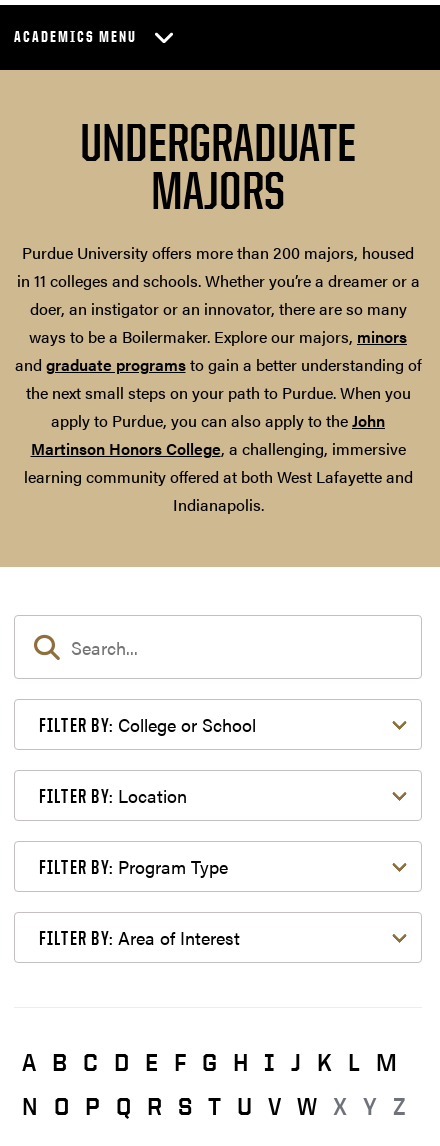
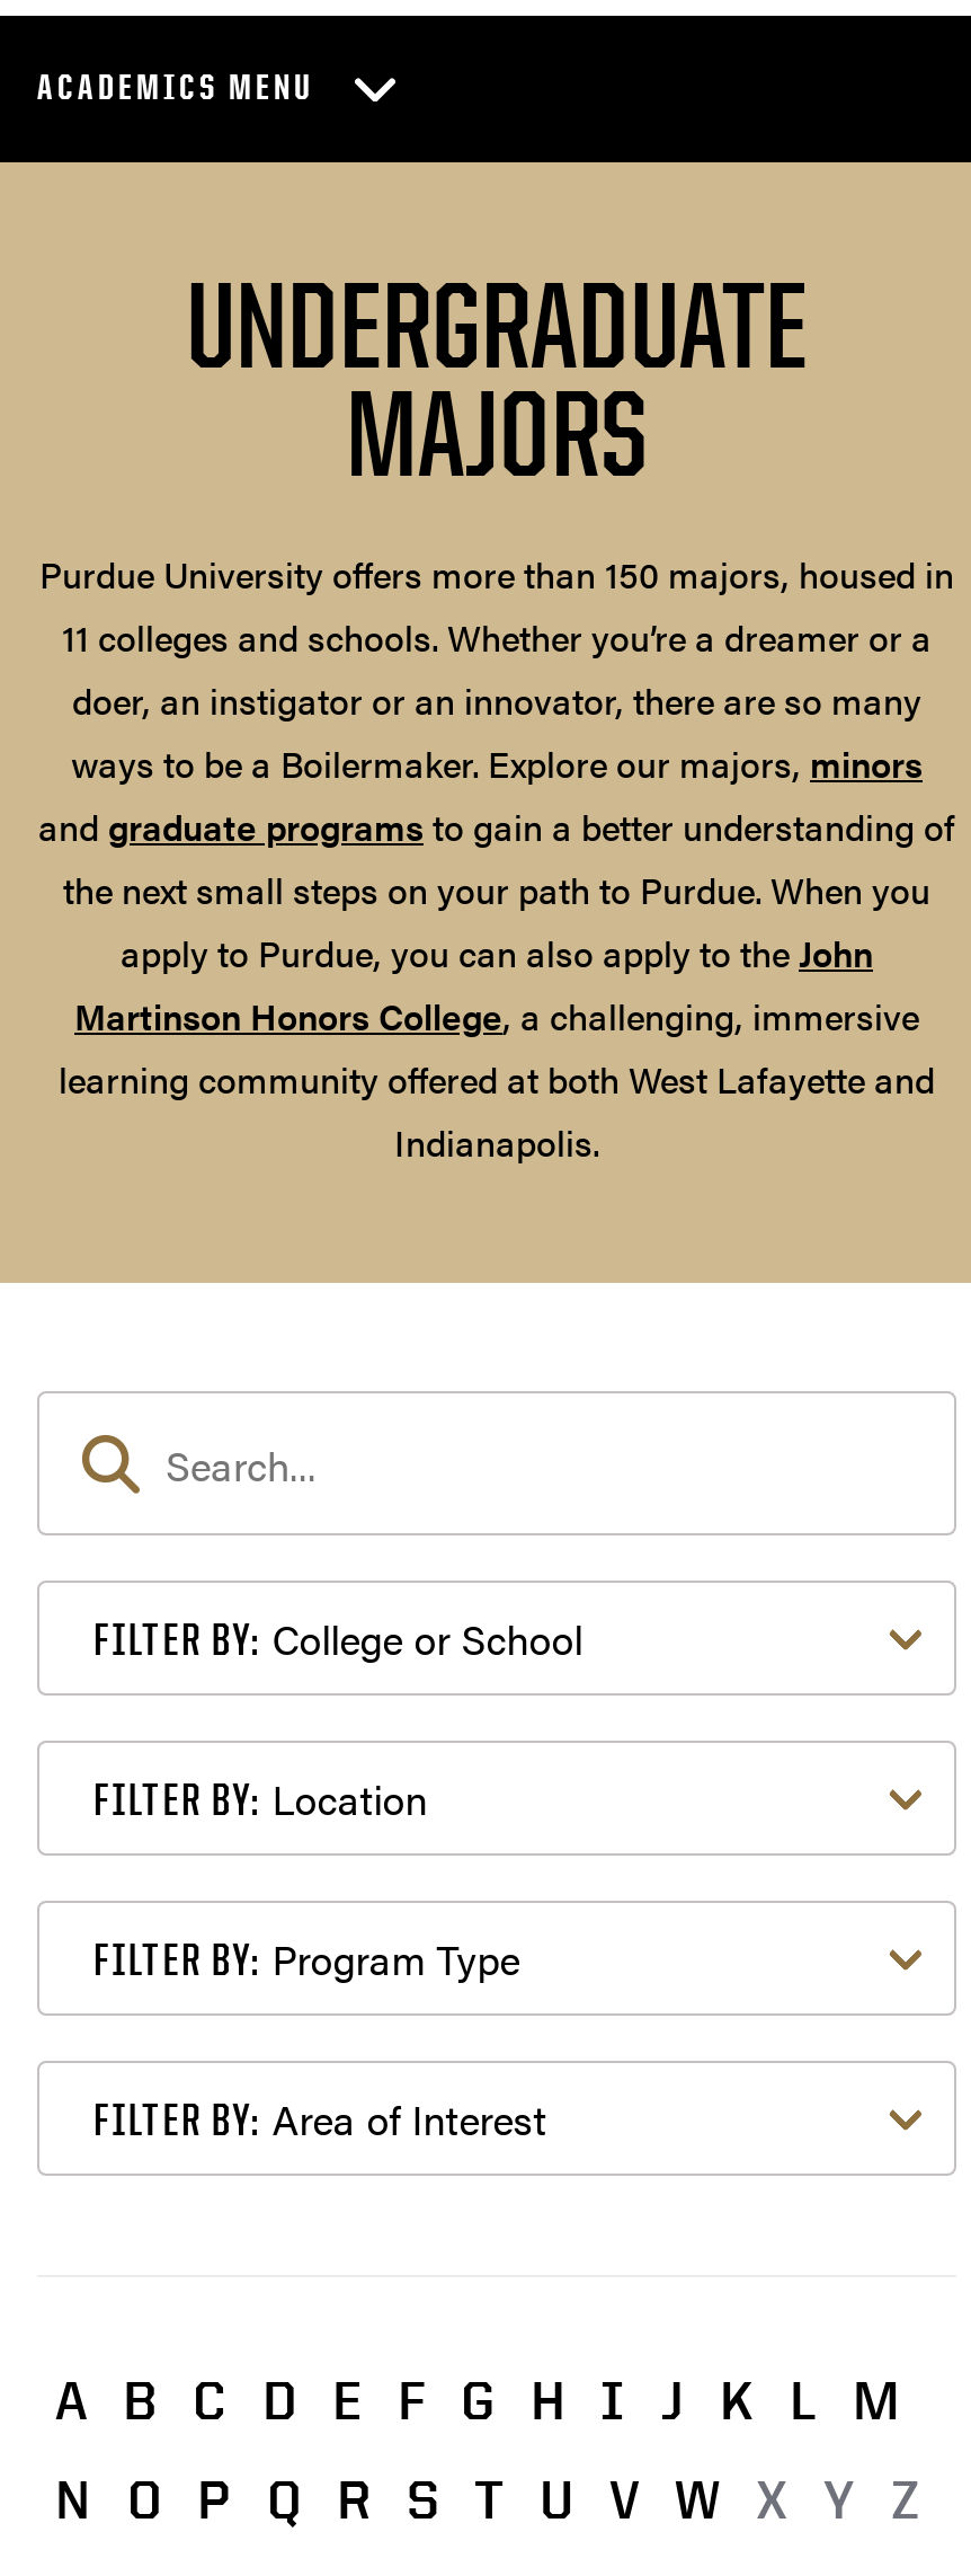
[16,241,419,292] Purdue University offers more than 200 majors, housed | in 11 colleges and schools. Whether you’re a dreamer or a -> [39,548,954,663] Purdue University offers more than 150 majors, housed in | 11 colleges and schools. Whether you’re a dreamer or a

